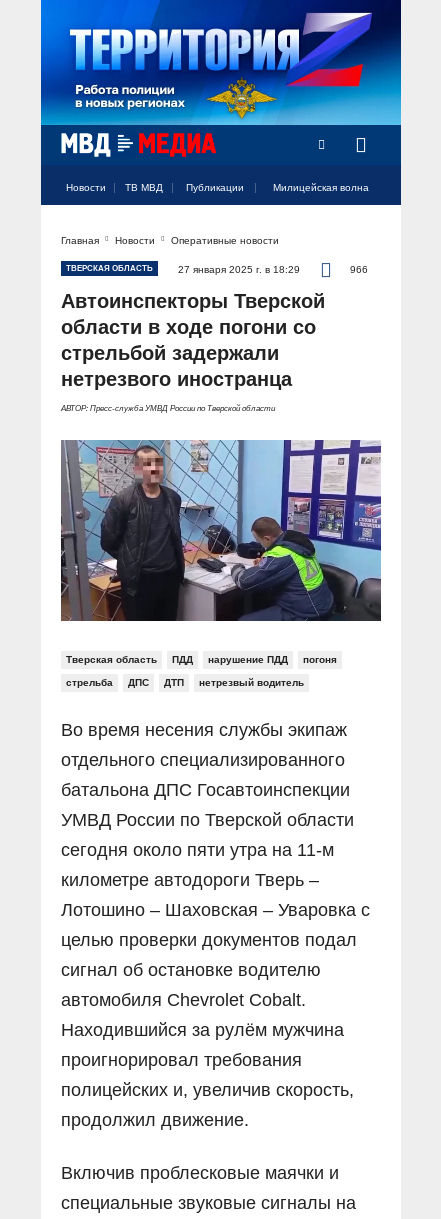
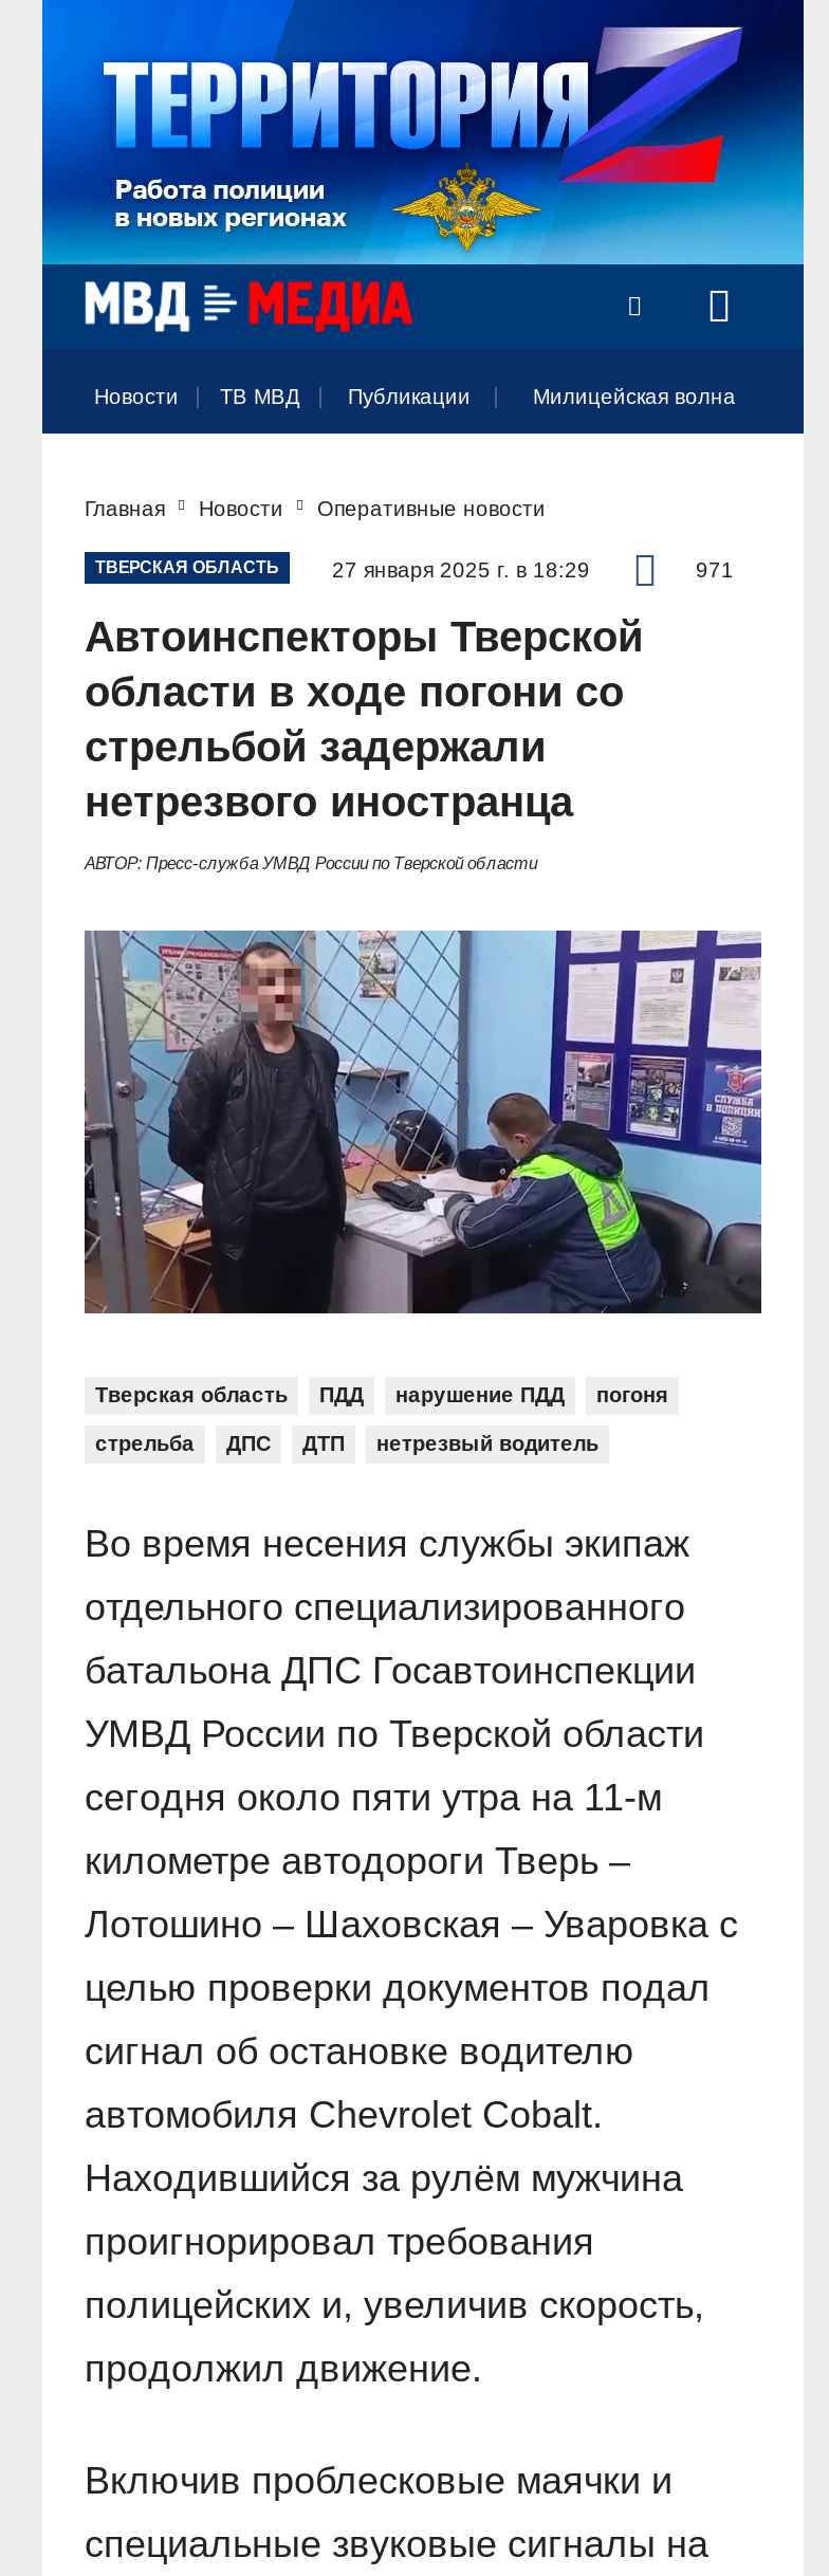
[350,264,368,275] 966 -> [696,558,734,582] 971

